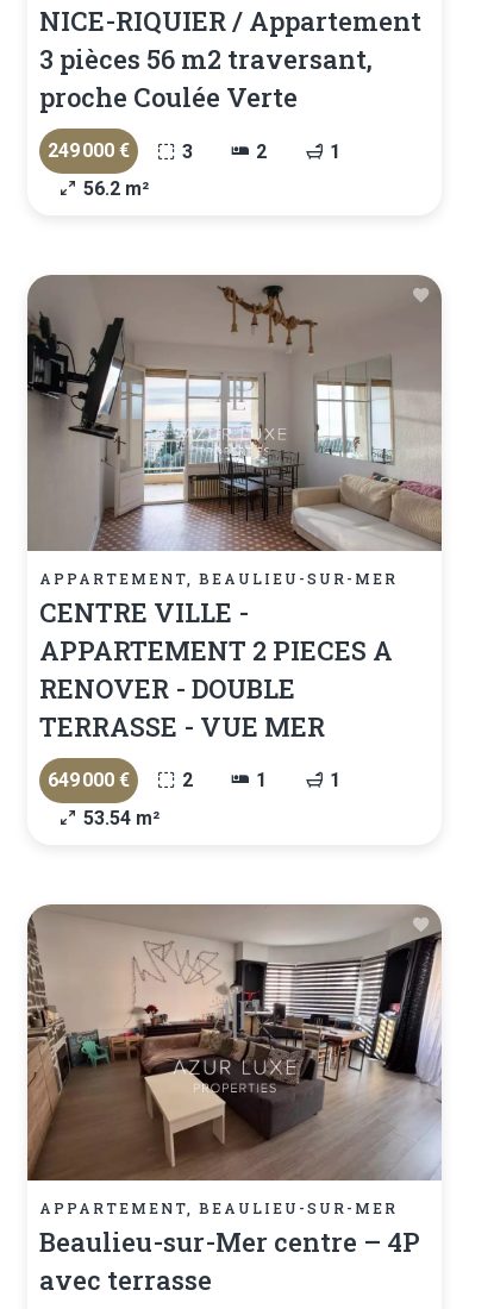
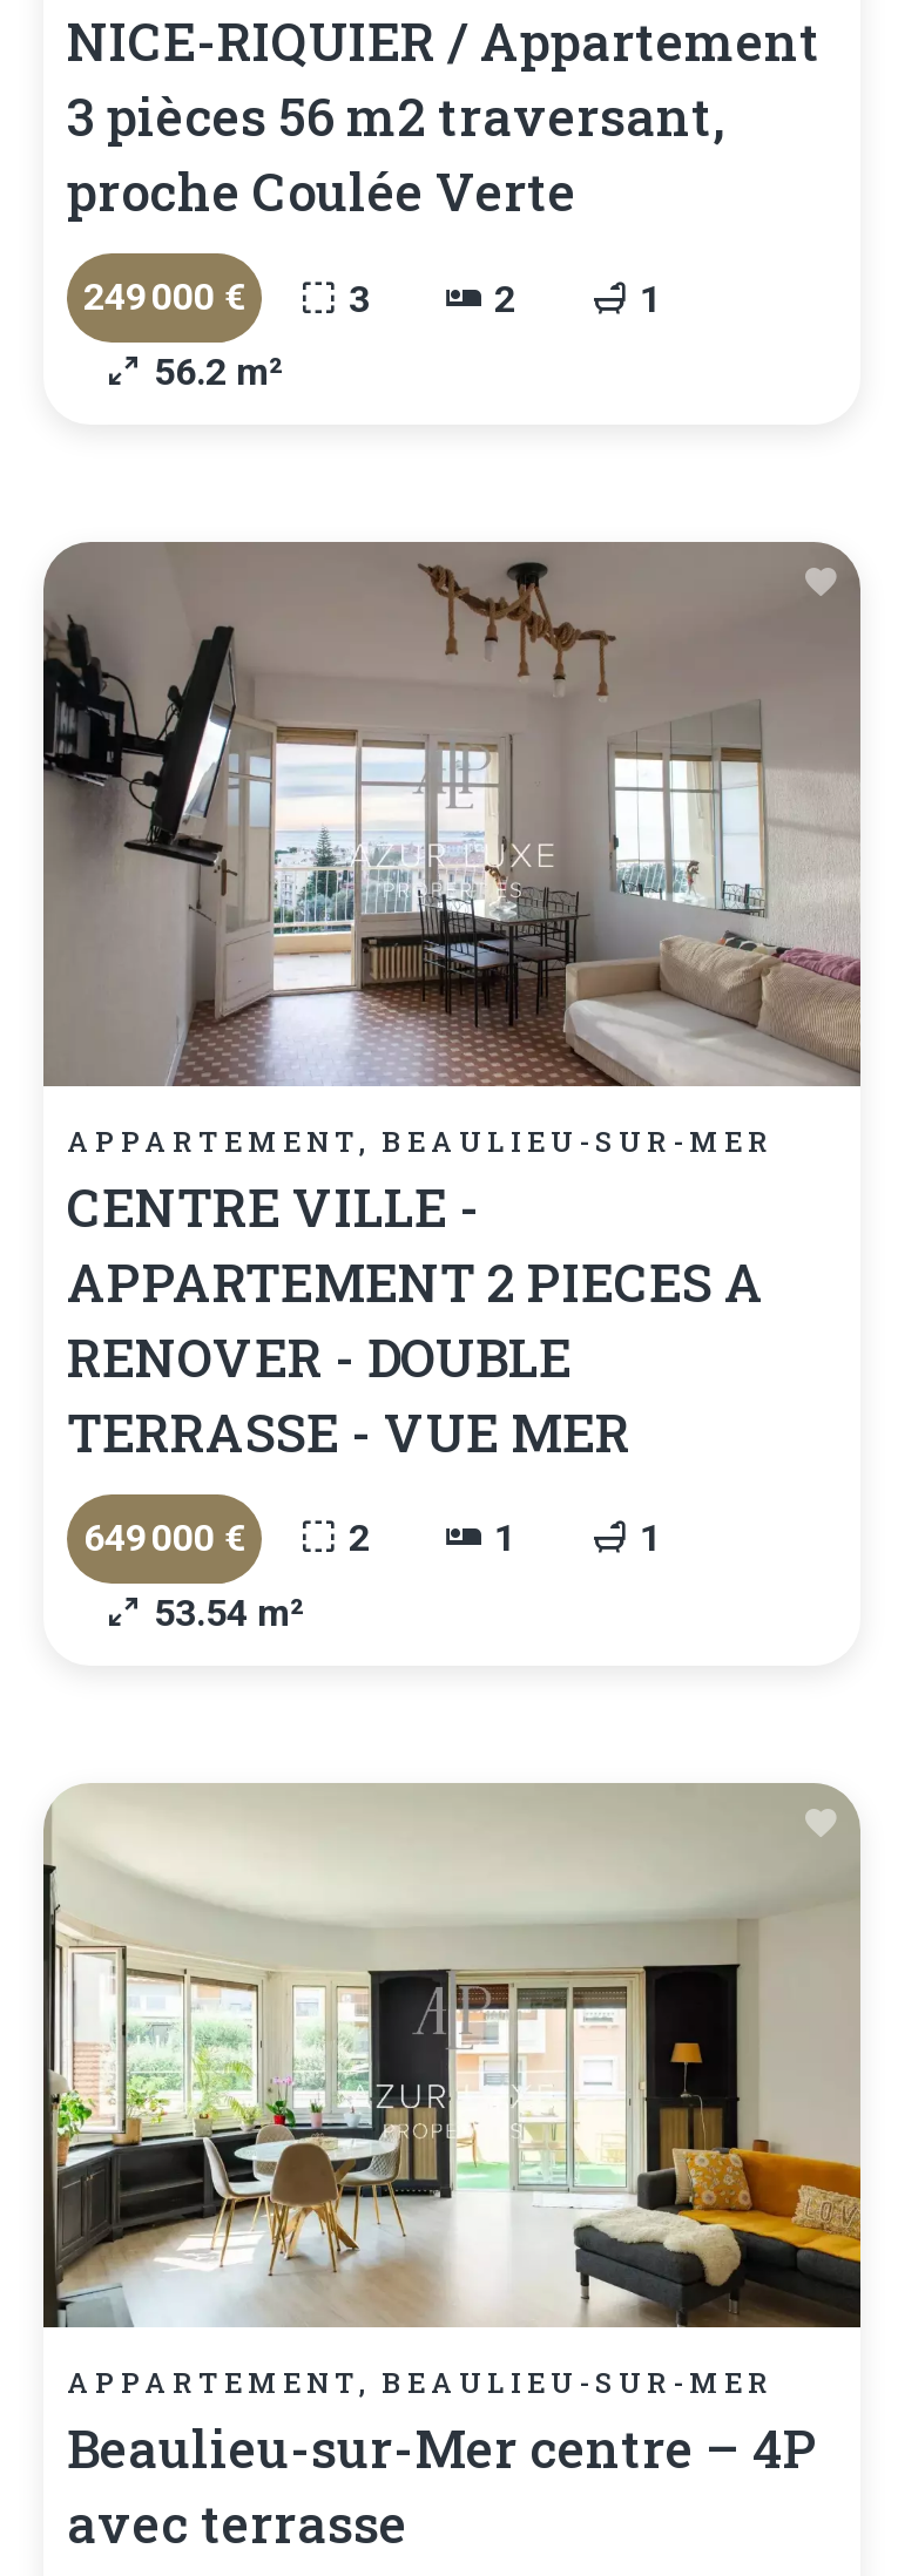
[26,904,443,1182] [image] -> [41,1785,863,2330] [image]

